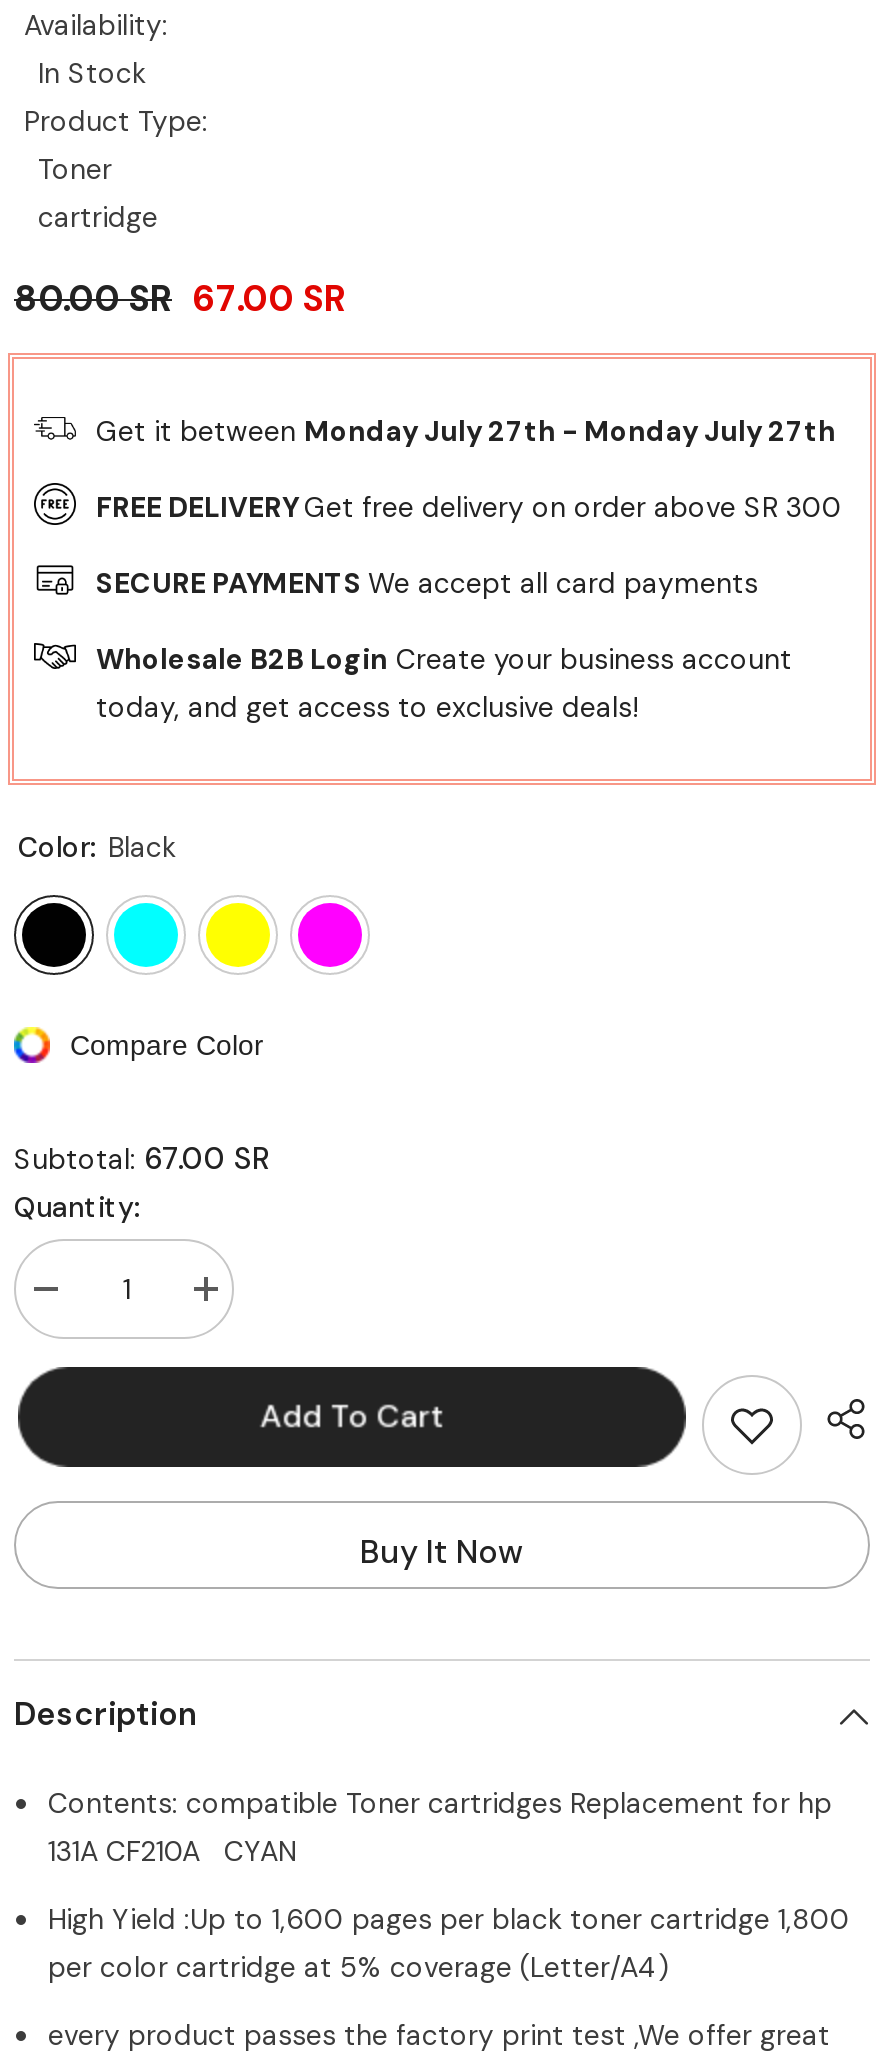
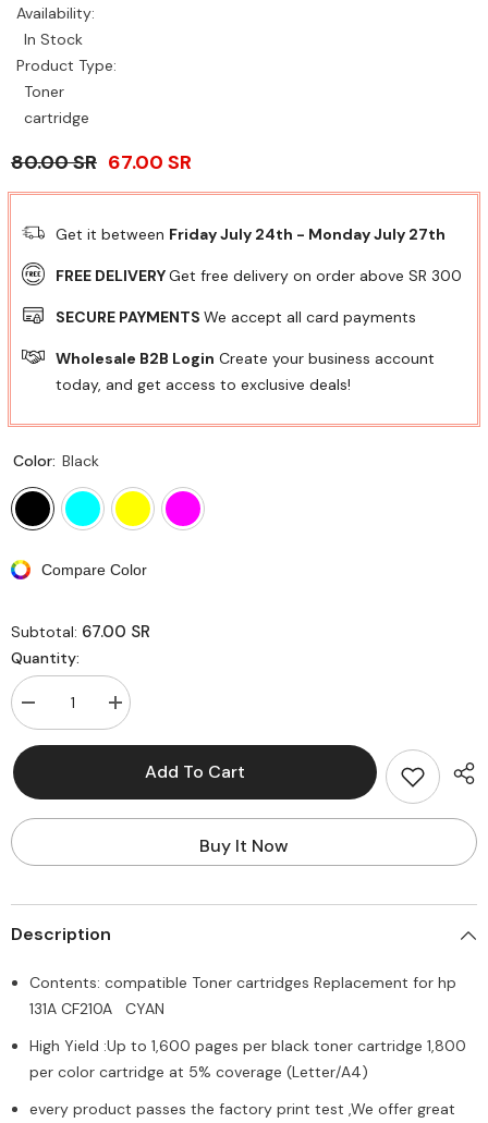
[96,412,836,448] Get it between Monday July 27th - Monday July 27th -> [56,225,446,244] Get it between Friday July 24th - Monday July 27th

